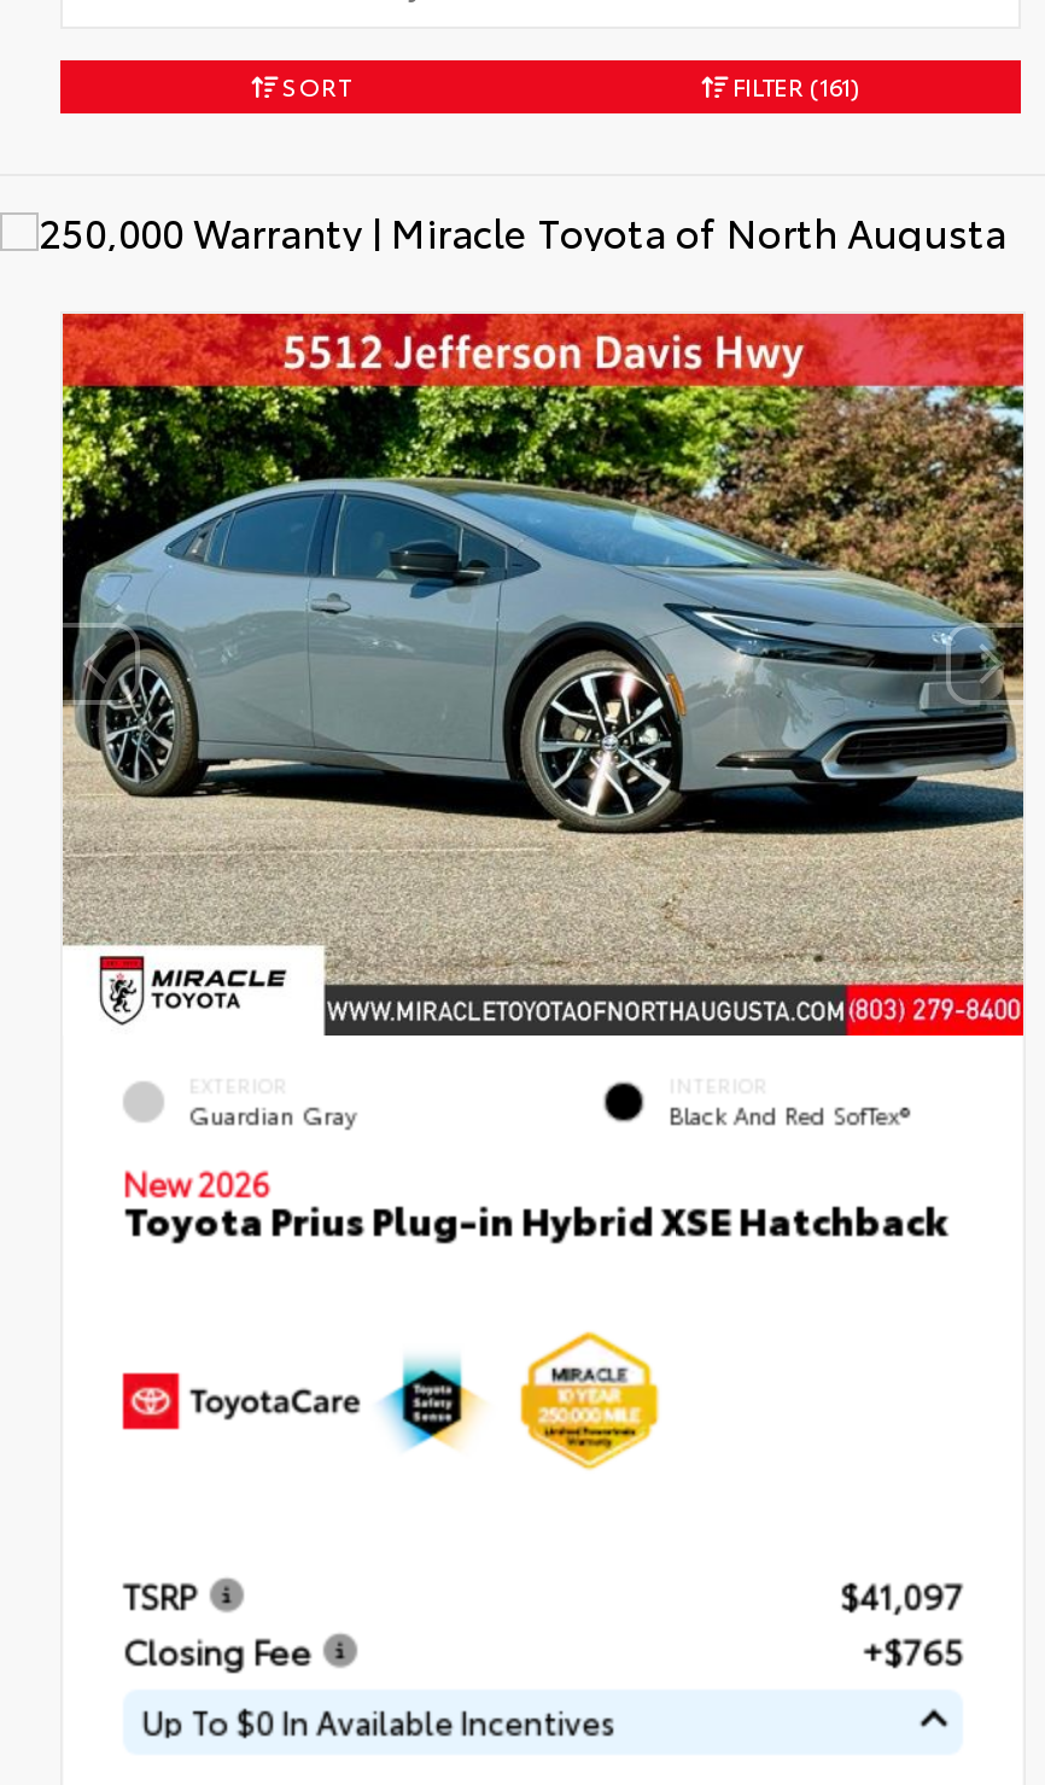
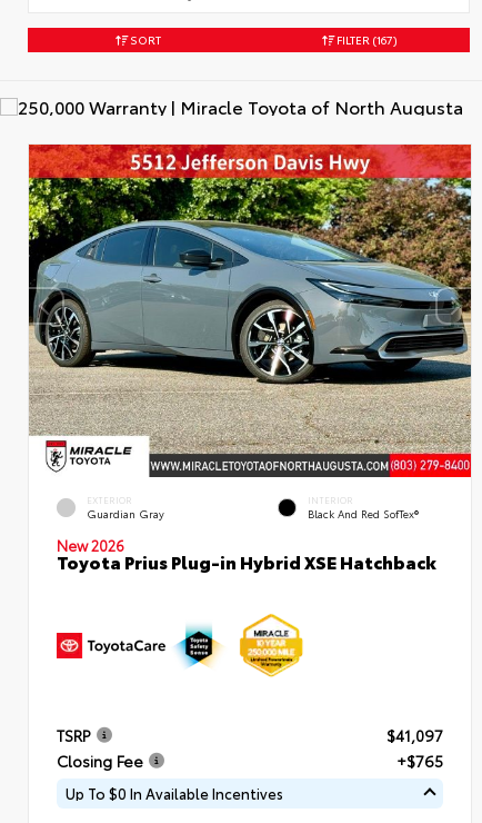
[728,67,860,103] FILTER (161) -> [334,31,397,48] FILTER (167)

